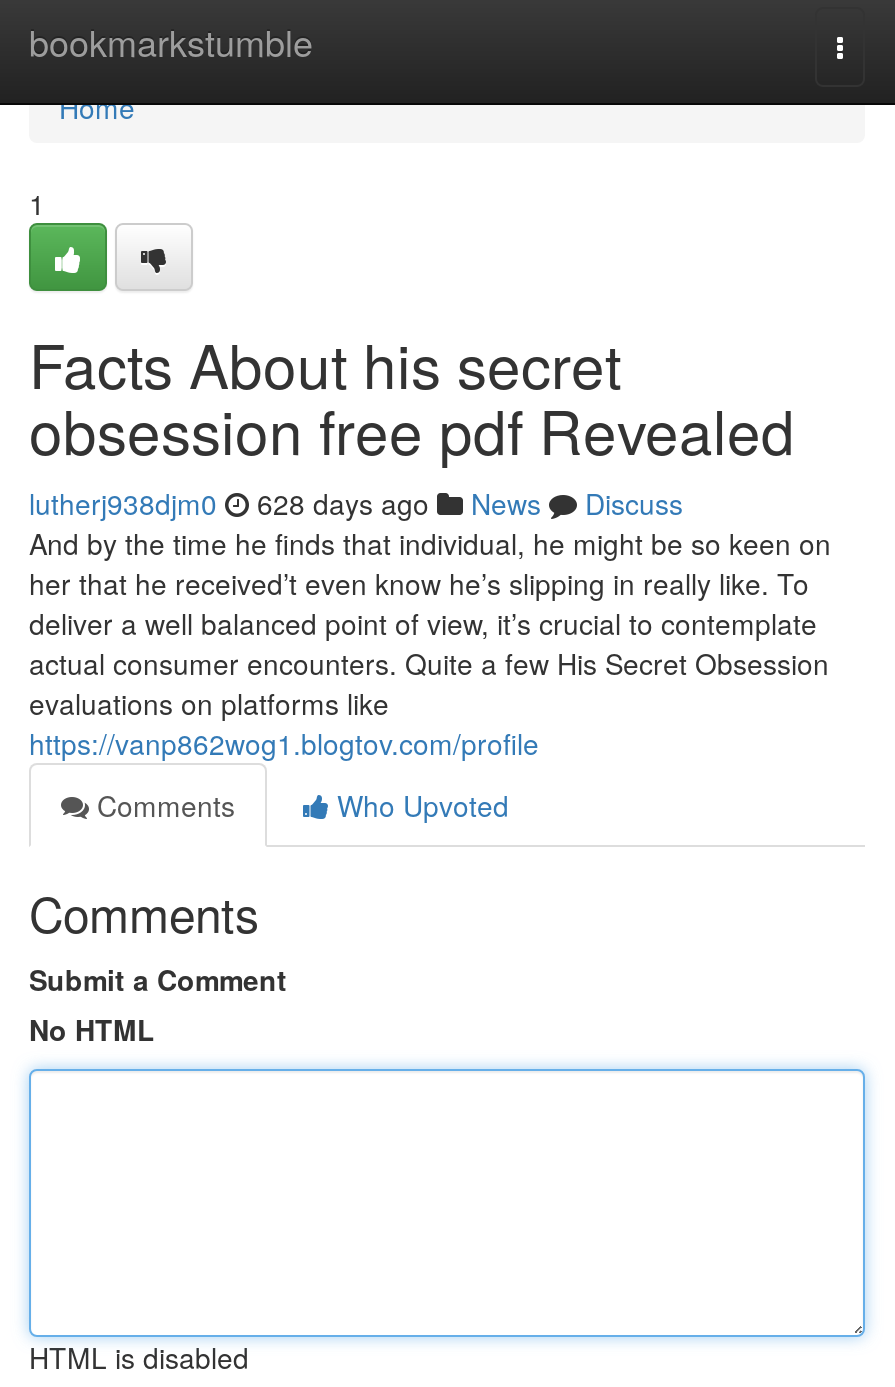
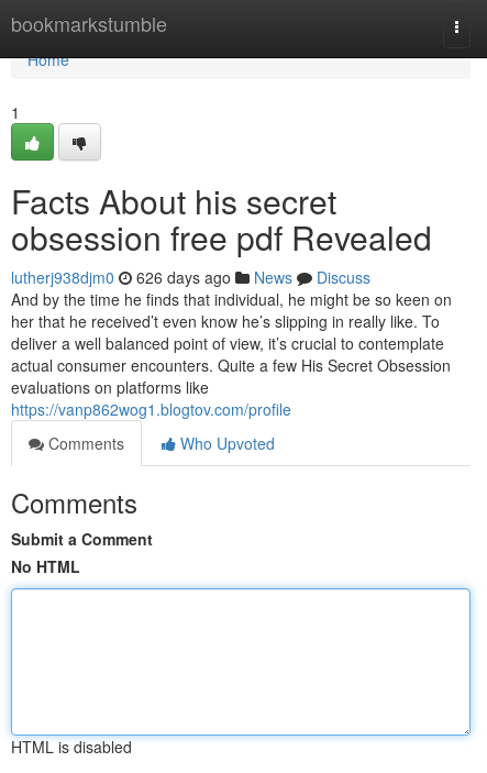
[29,483,683,523] lutherj938djm0 628 days ago News Discuss -> [11,266,370,288] lutherj938djm0 626 days ago News Discuss

